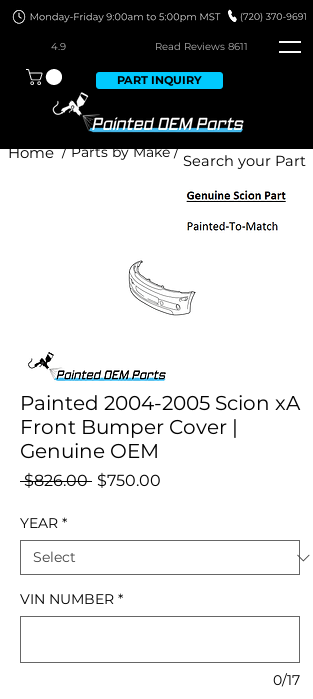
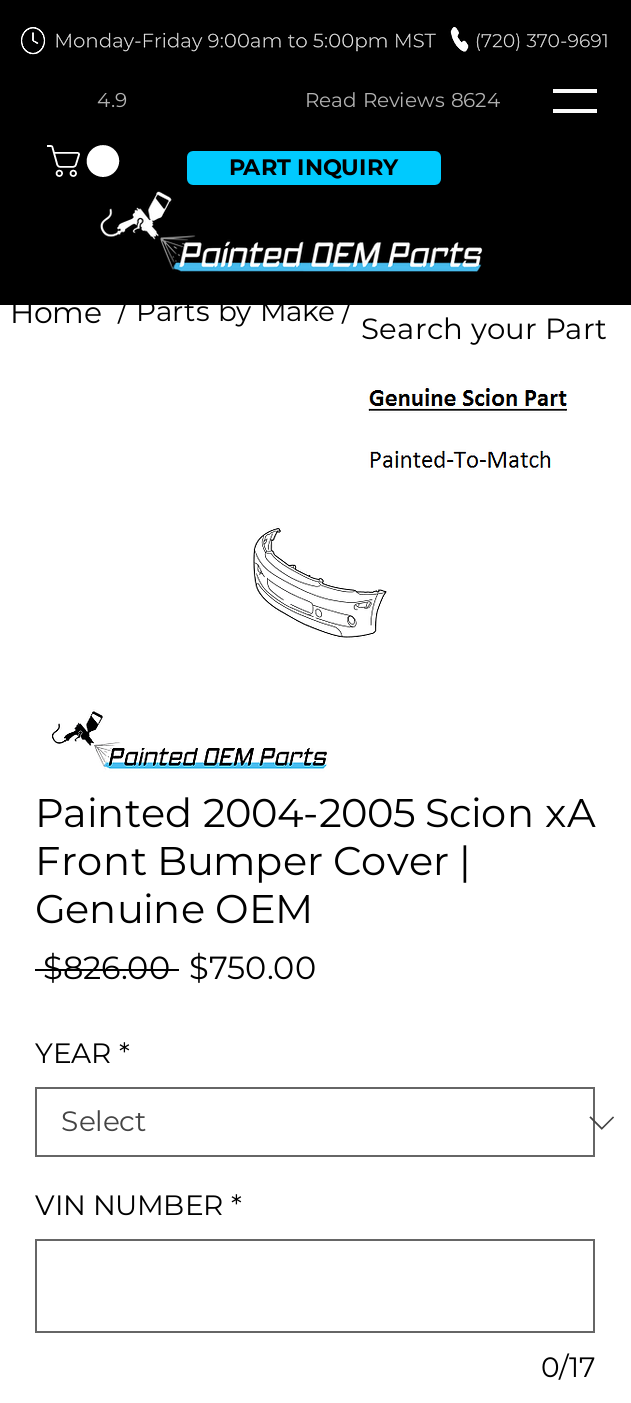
[154,40,253,53] Read Reviews 8611 -> [305,87,501,113] Read Reviews 8624

